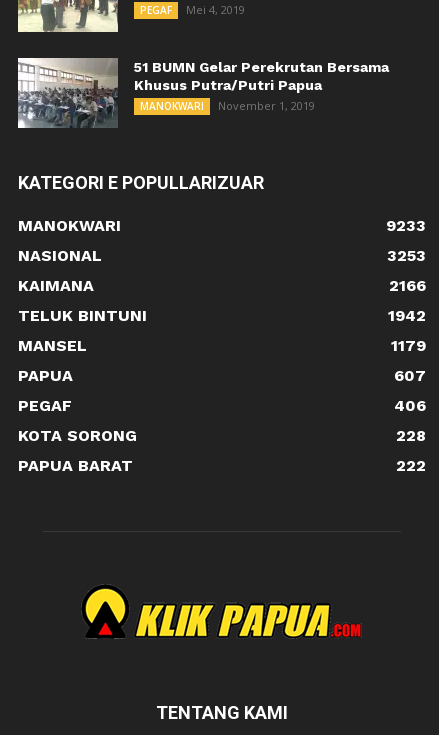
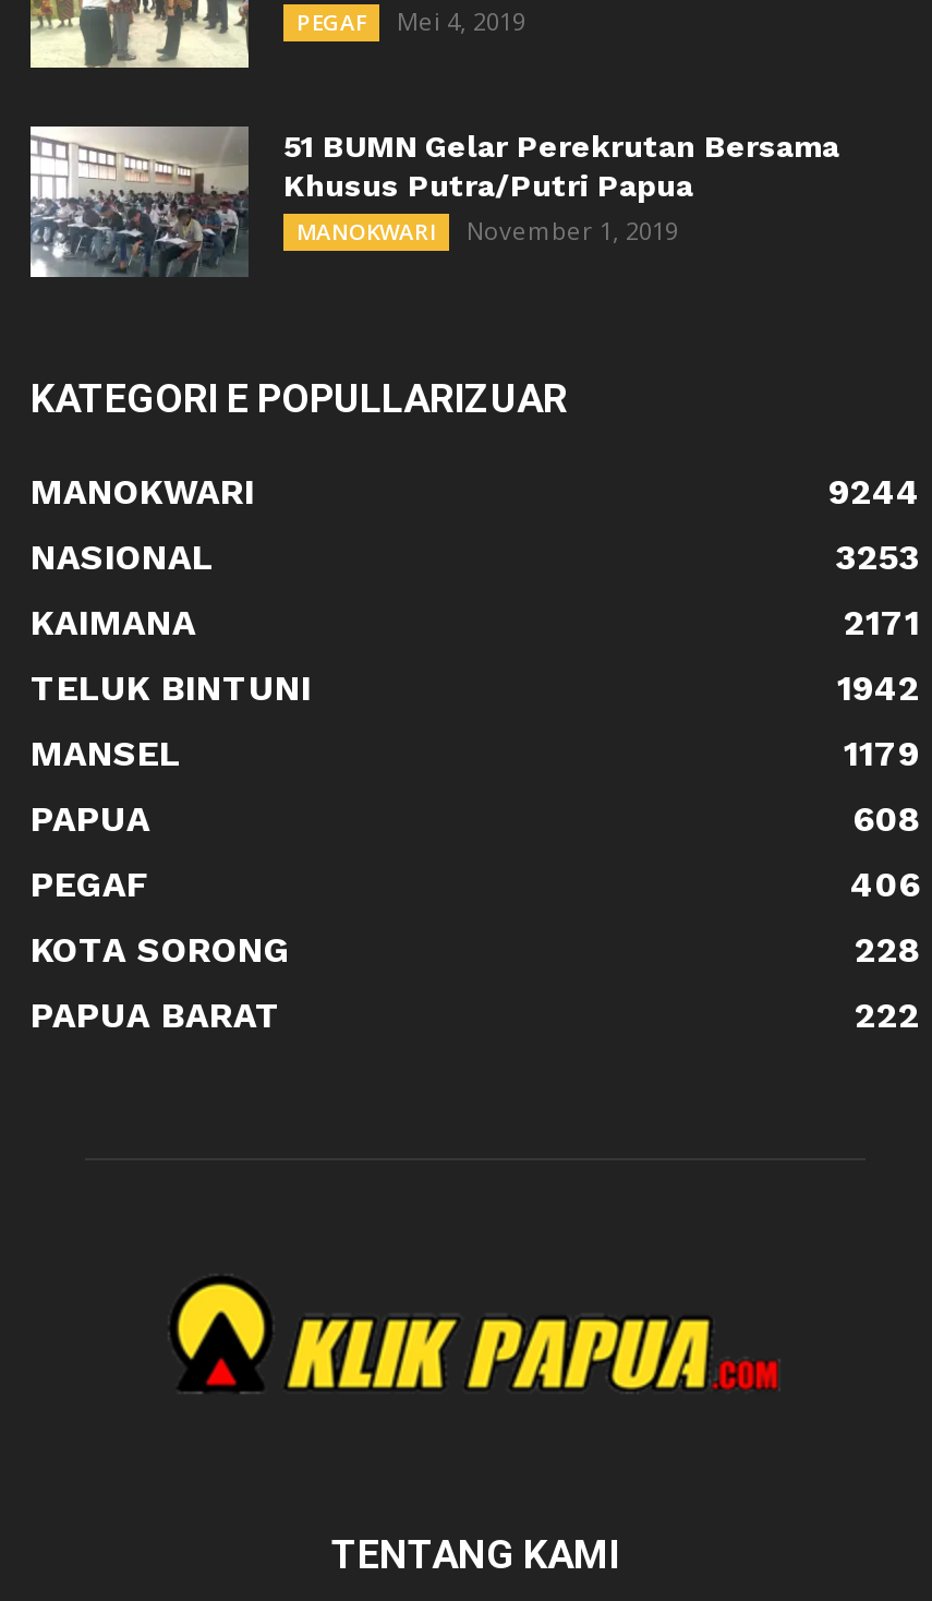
[386,216,426,235] 9233 -> [828,472,920,514] 9244
[389,276,426,295] 2166 -> [844,603,920,645] 2171
[394,366,426,385] 607 -> [852,799,920,841] 608

